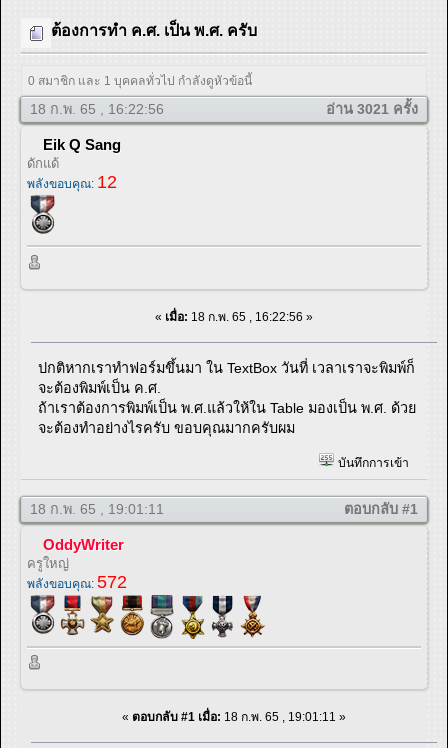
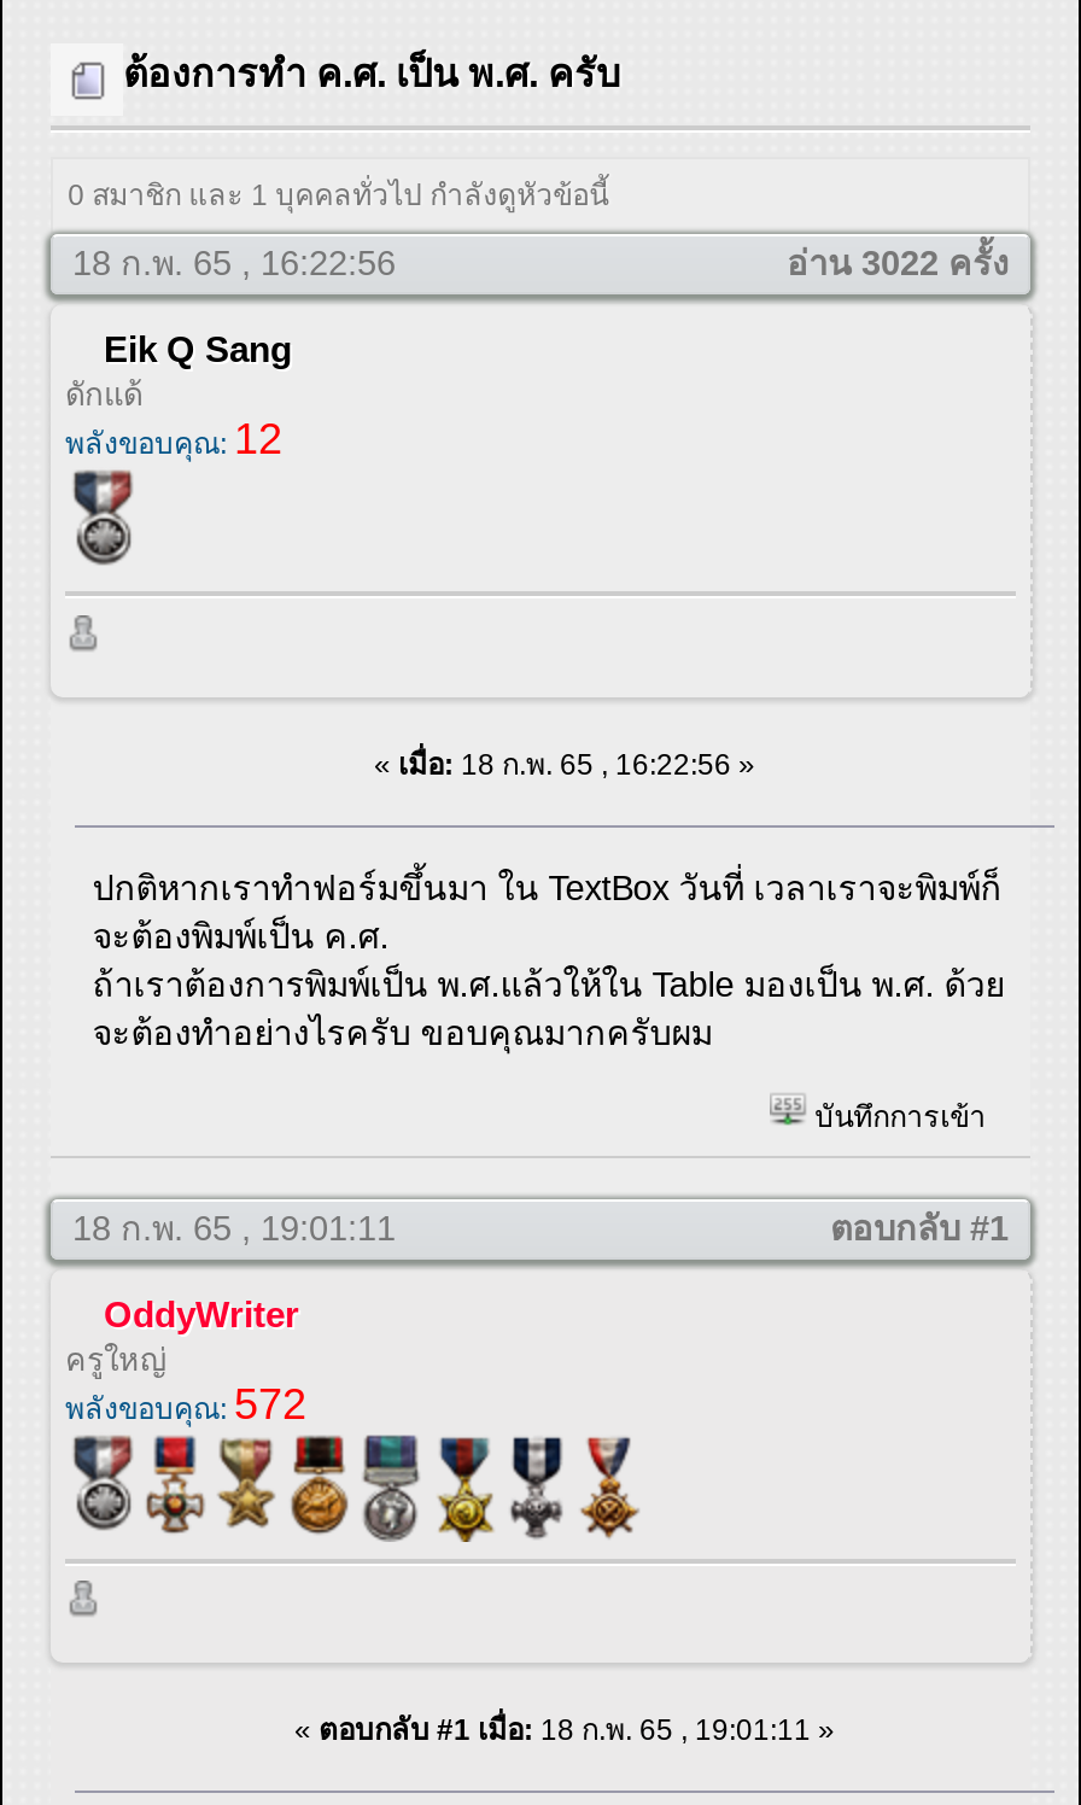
[326,101,418,117] อ่าน 3021 ครั้ง -> [787,245,1009,283] อ่าน 3022 ครั้ง

